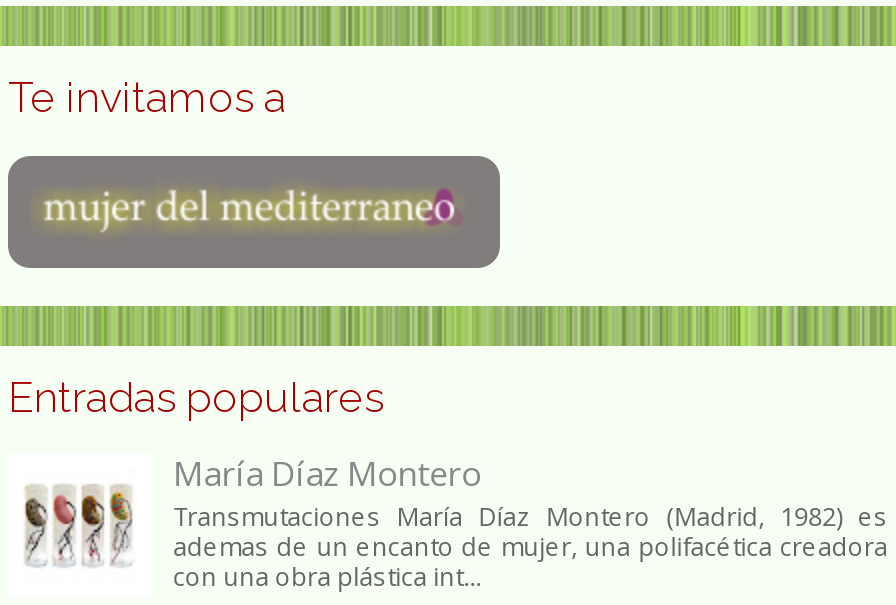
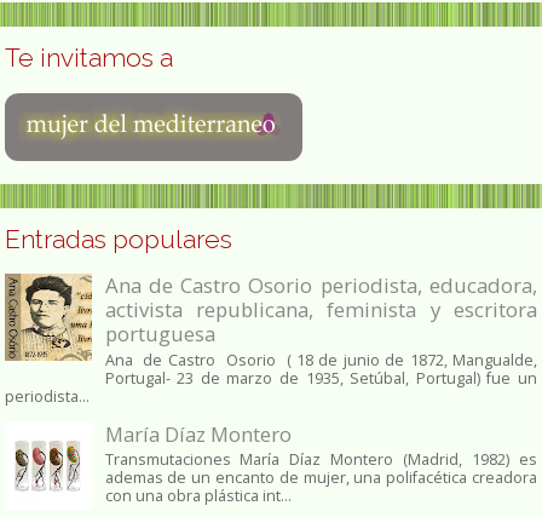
none -> [4,272,537,406] [image] | Ana de Castro Osorio periodista, educadora, | activista republicana, feminista y escritora | portuguesa | Ana de Castro Osorio ( 18 de junio de 1872, Mangualde, | Portugal- 23 de marzo de 1935, Setúbal, Portugal) fue un | periodista...

